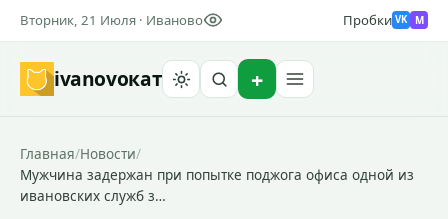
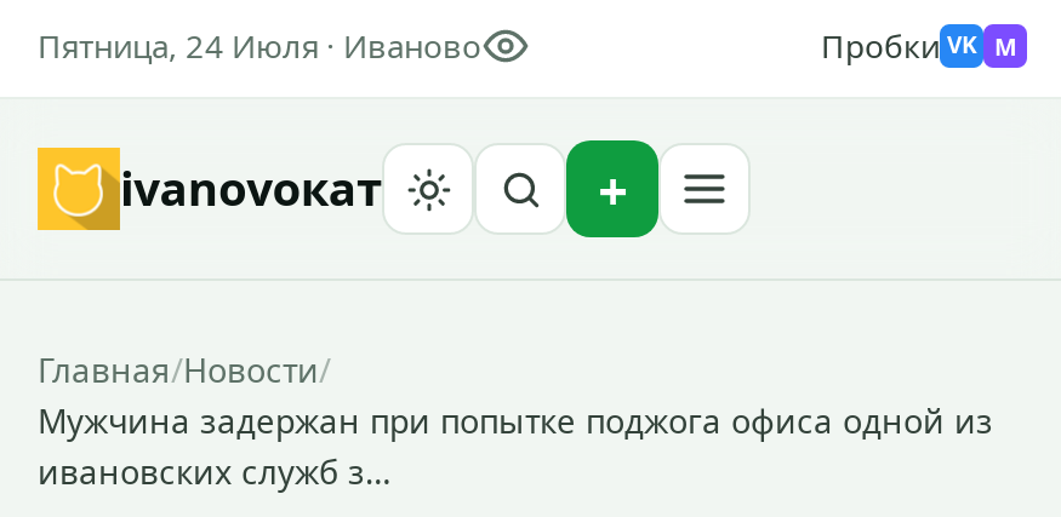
[20,11,203,29] Вторник, 21 Июля · Иваново -> [38,24,481,68] Пятница, 24 Июля · Иваново

